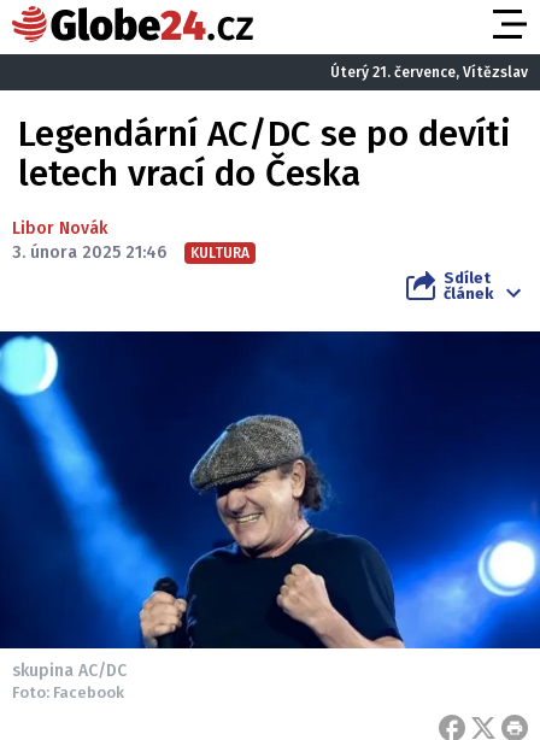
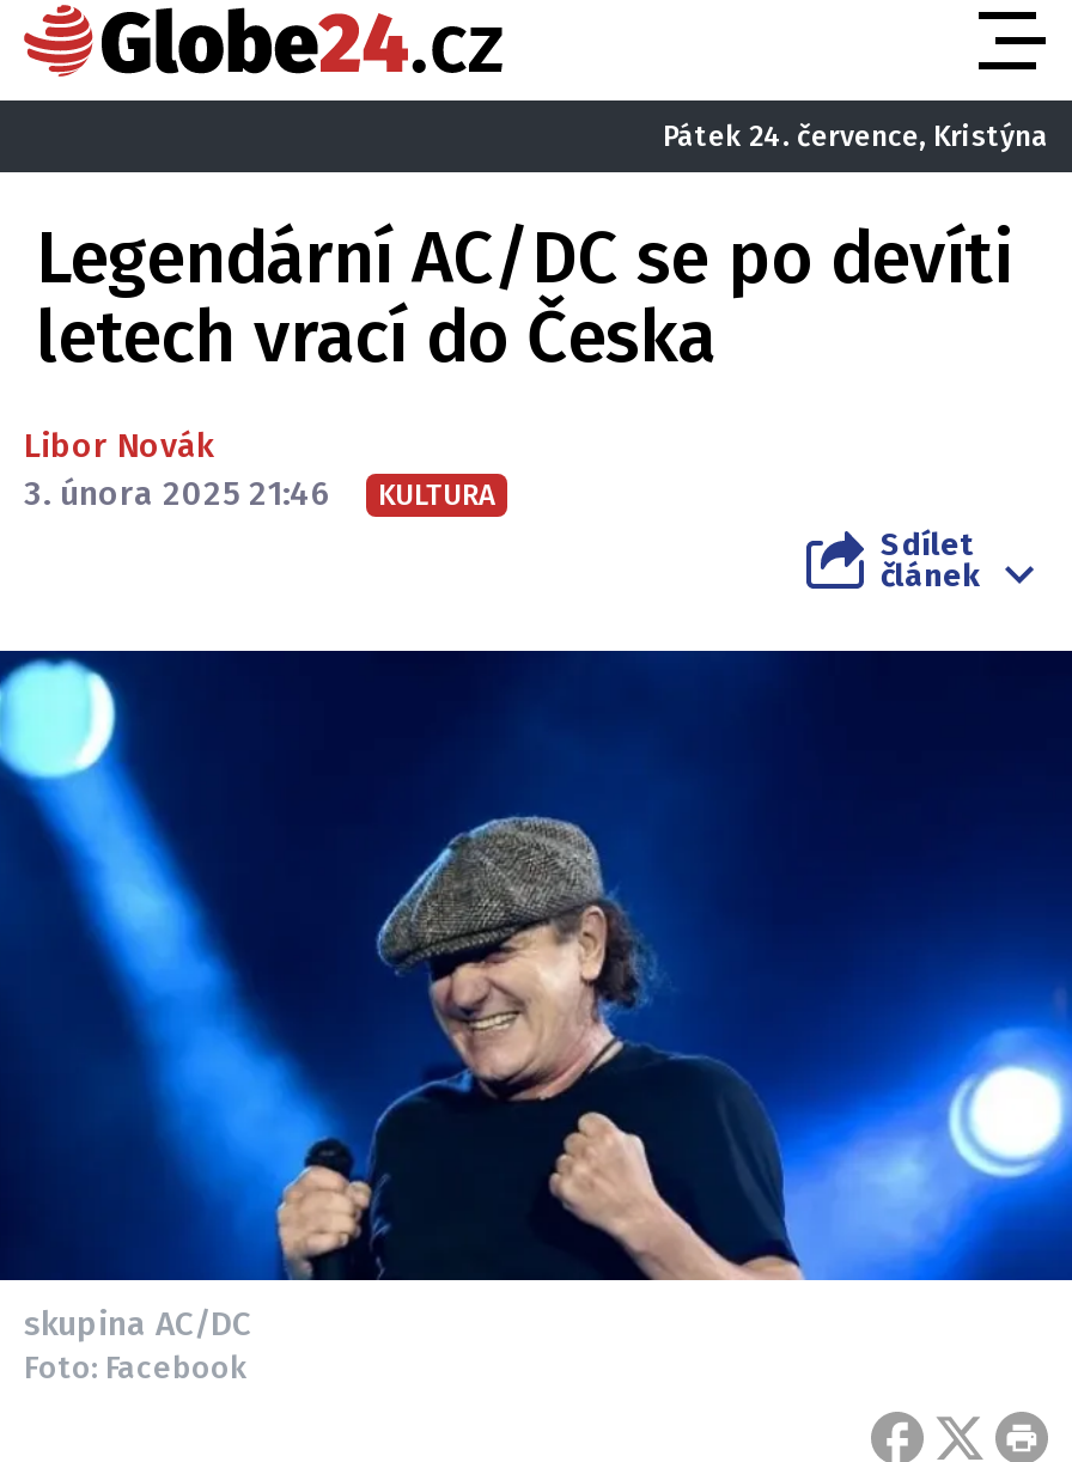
[330,63,528,80] Úterý 21. července, Vítězslav -> [663,118,1048,152] Pátek 24. července, Kristýna

